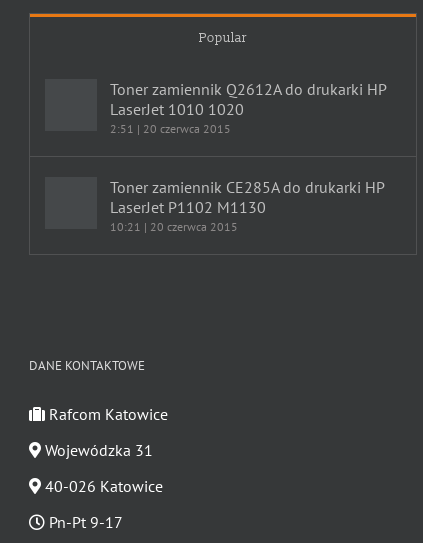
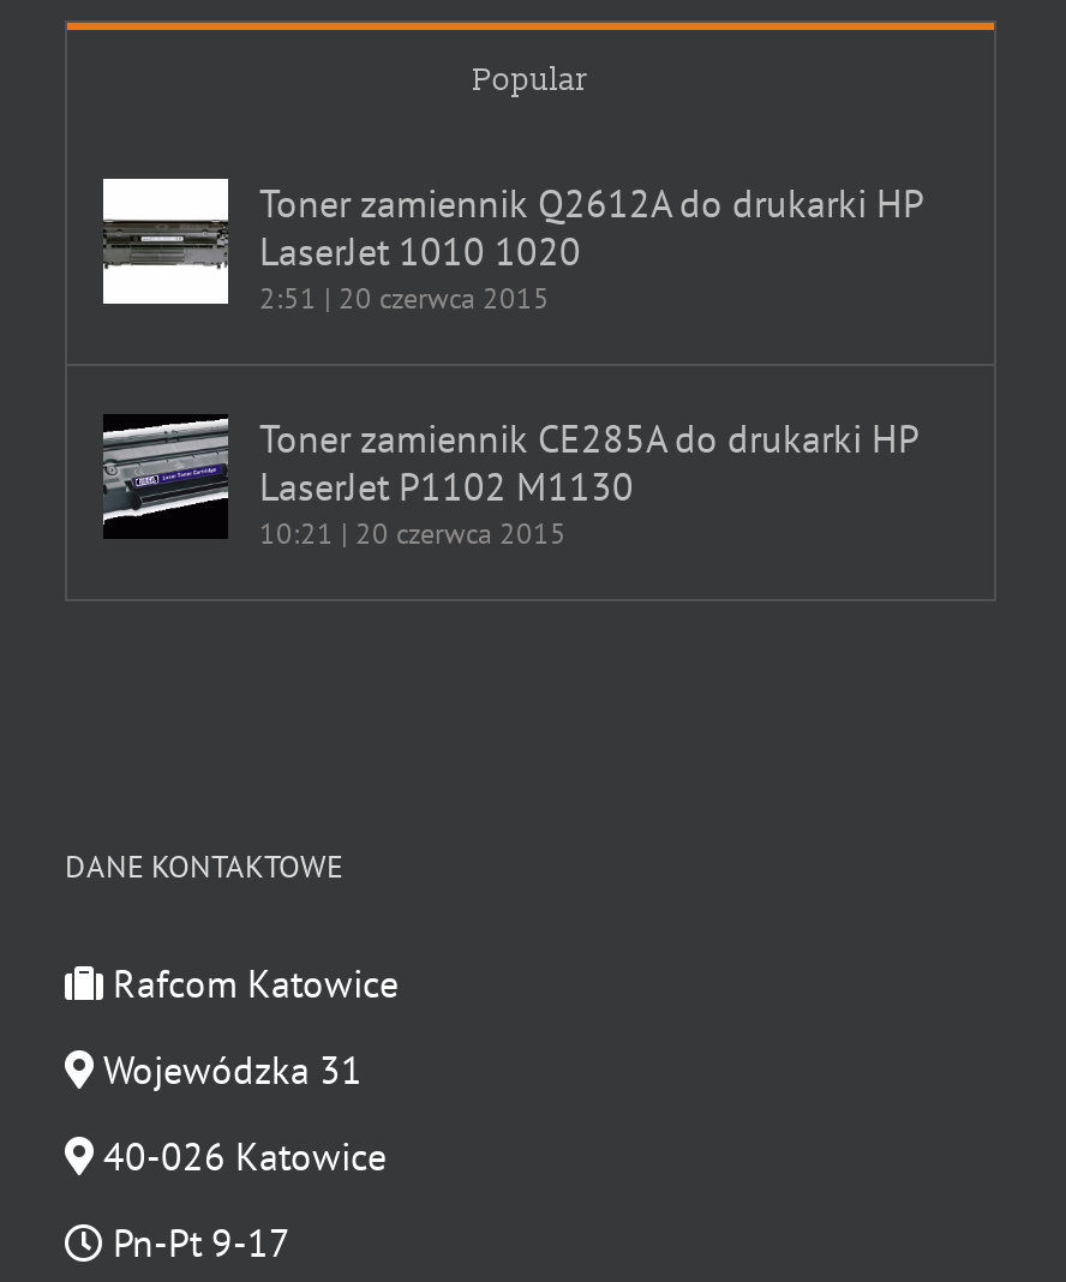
none -> [101,176,230,306] [image]
none -> [101,414,230,539] [image]

